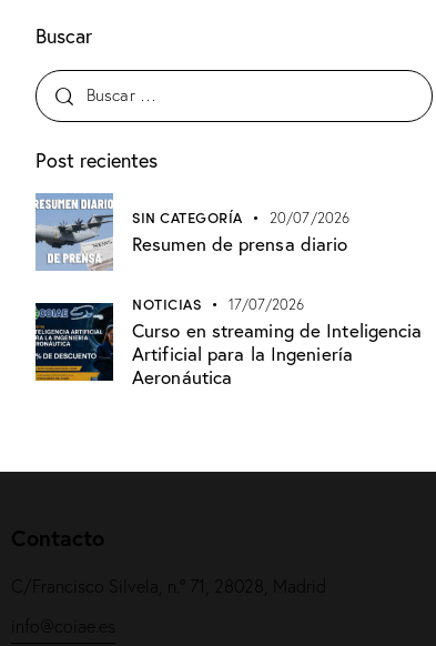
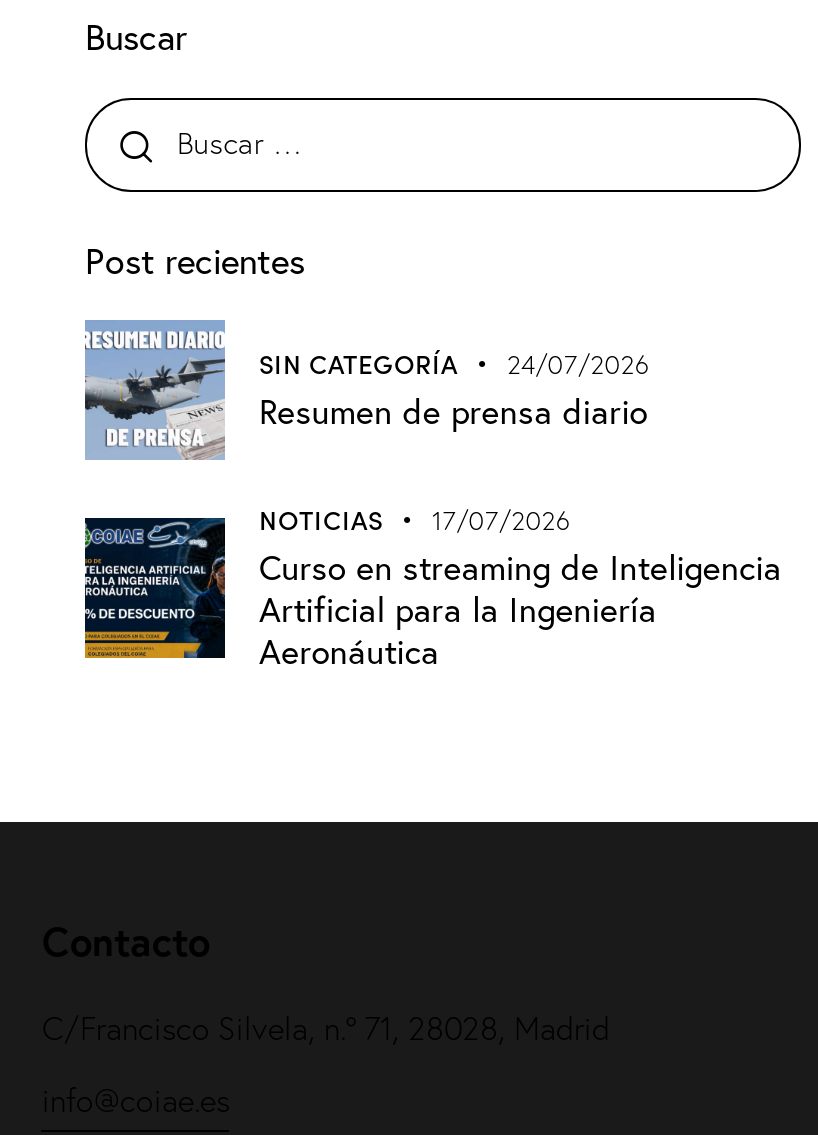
[132,206,349,228] SIN CATEGORÍA 20/07/2026 -> [259,344,649,382] SIN CATEGORÍA 24/07/2026

